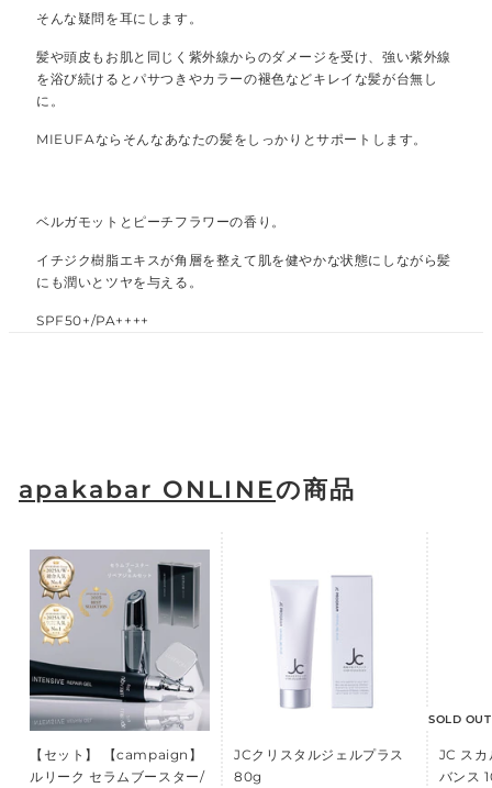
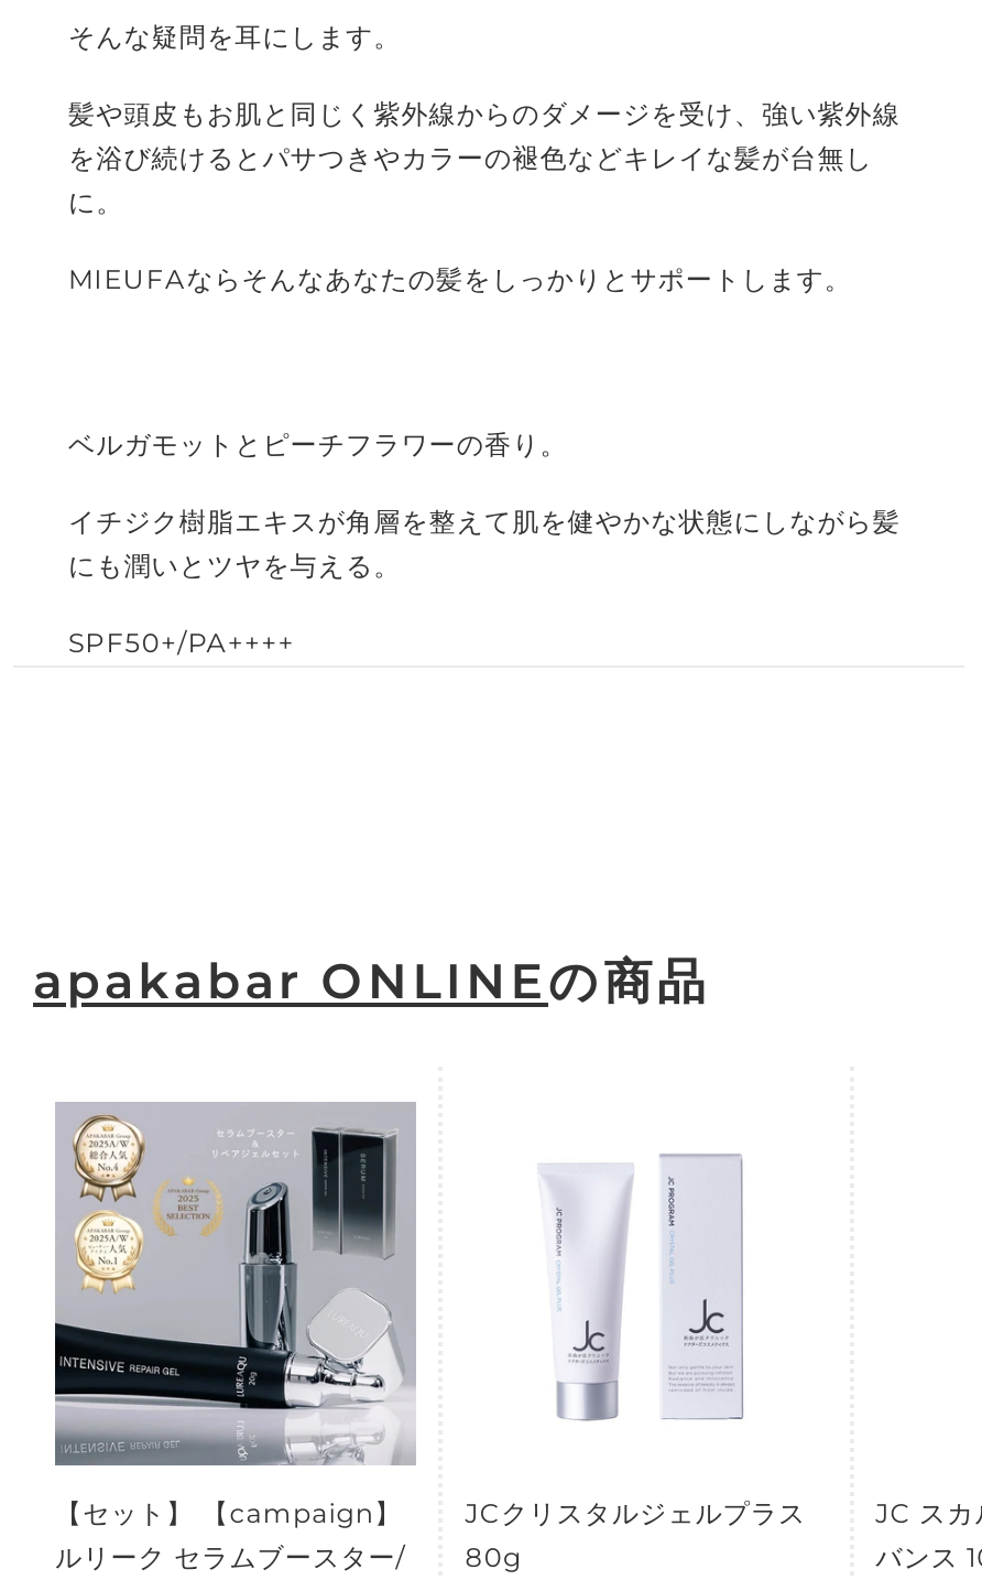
[429,712,491,726] SOLD OUT -> none

